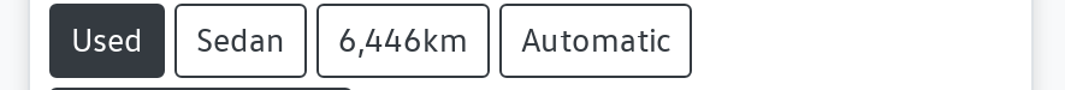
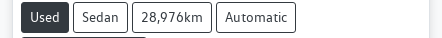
[71,20,670,59] Used Sedan 6,446km Automatic -> [30,9,287,25] Used Sedan 28,976km Automatic

